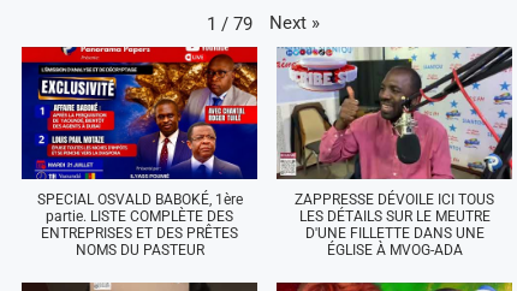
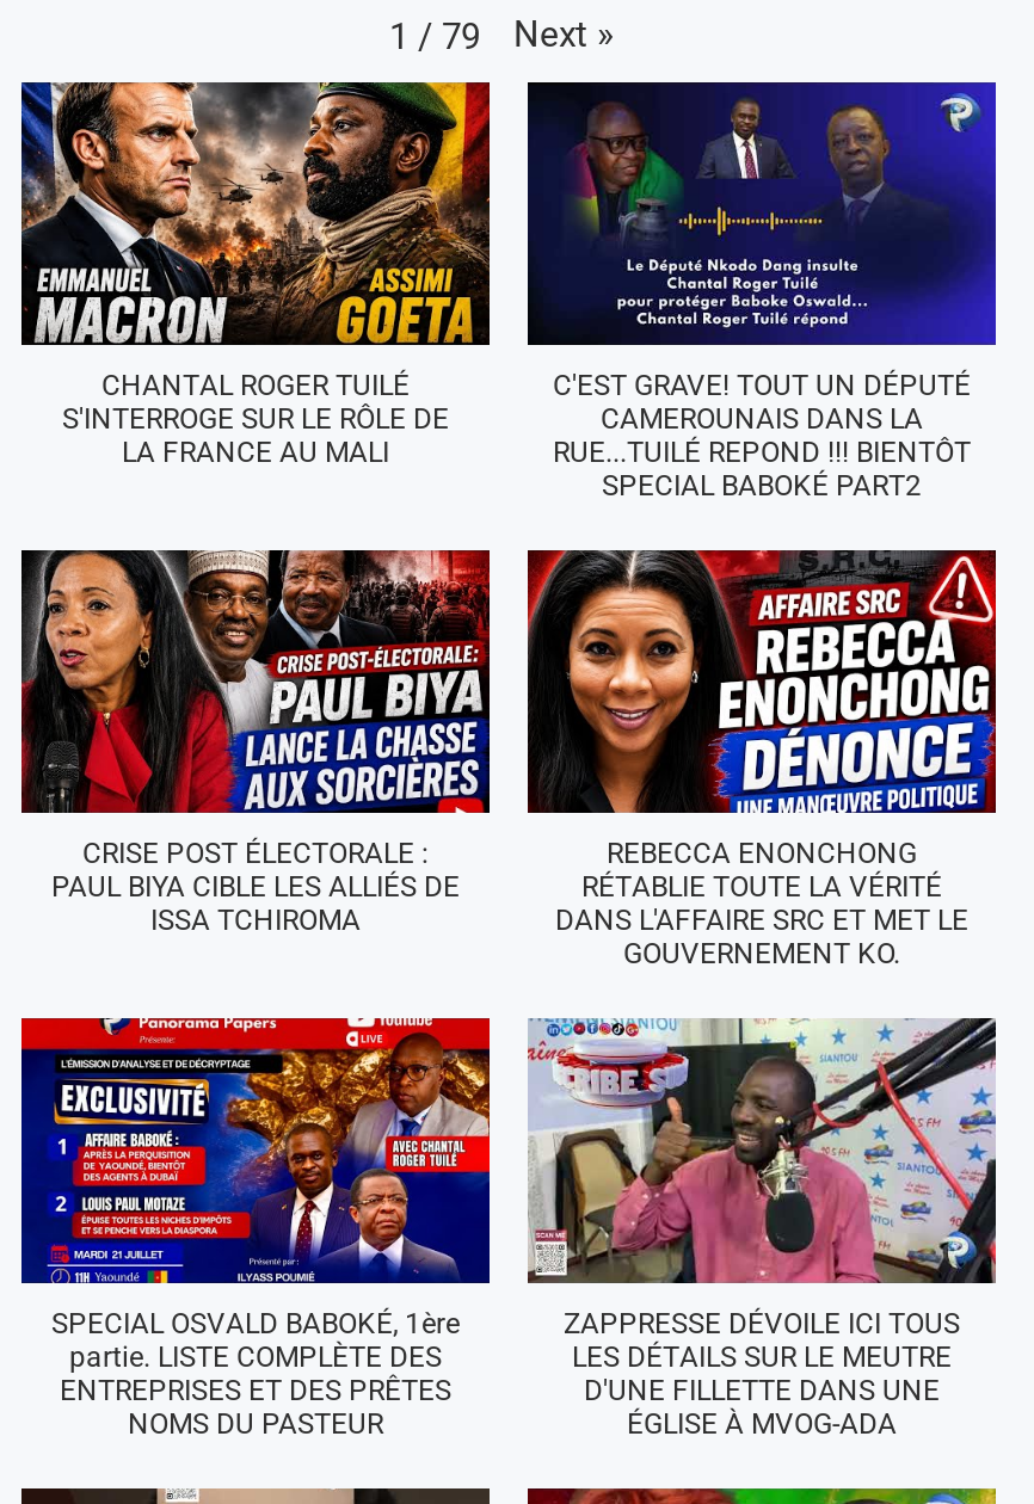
none -> [19,80,492,470] [image] | CHANTAL ROGER TUILÉ | S'INTERROGE SUR LE RÔLE DE | LA FRANCE AU MALI
none -> [19,548,490,938] [image] | CRISE POST ÉLECTORALE : | PAUL BIYA CIBLE LES ALLIÉS DE | ISSA TCHIROMA
none -> [525,80,998,503] [image] | C'EST GRAVE! TOUT UN DÉPUTÉ | CAMEROUNAIS DANS LA | RUE...TUILÉ REPOND !!! BIENTÔT | SPECIAL BABOKÉ PART2
none -> [528,548,998,972] [image] | REBECCA ENONCHONG | RÉTABLIE TOUTE LA VÉRITÉ | DANS L'AFFAIRE SRC ET MET LE | GOUVERNEMENT KO.

